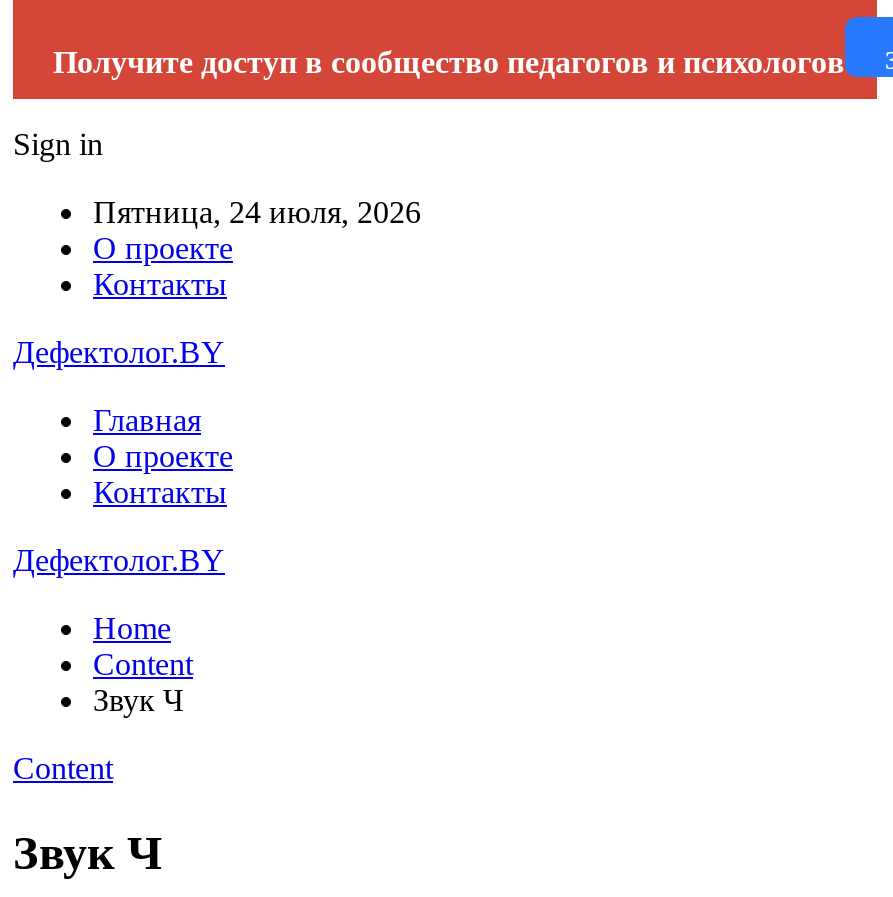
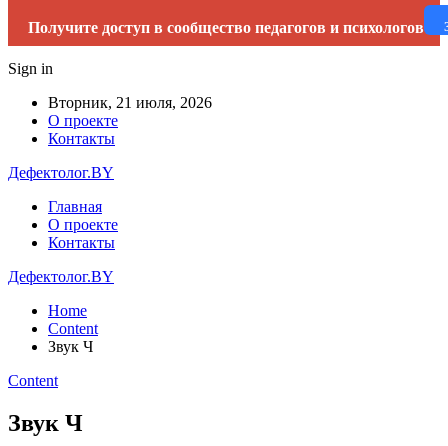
[93,195,421,229] Пятница, 24 июля, 2026 -> [48,94,212,111] Вторник, 21 июля, 2026

